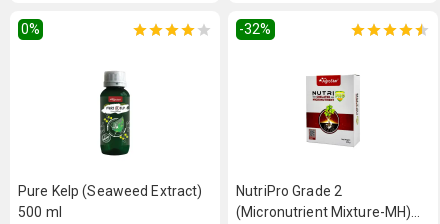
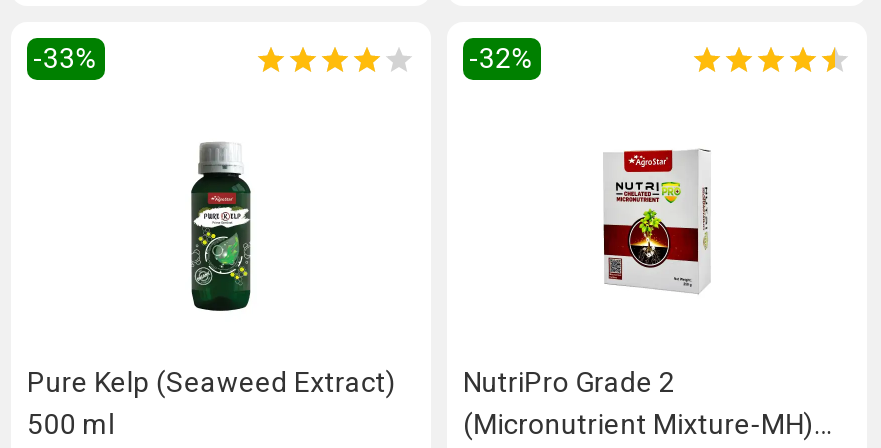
[21,21,40,37] 0% -> [33,42,98,74] -33%

